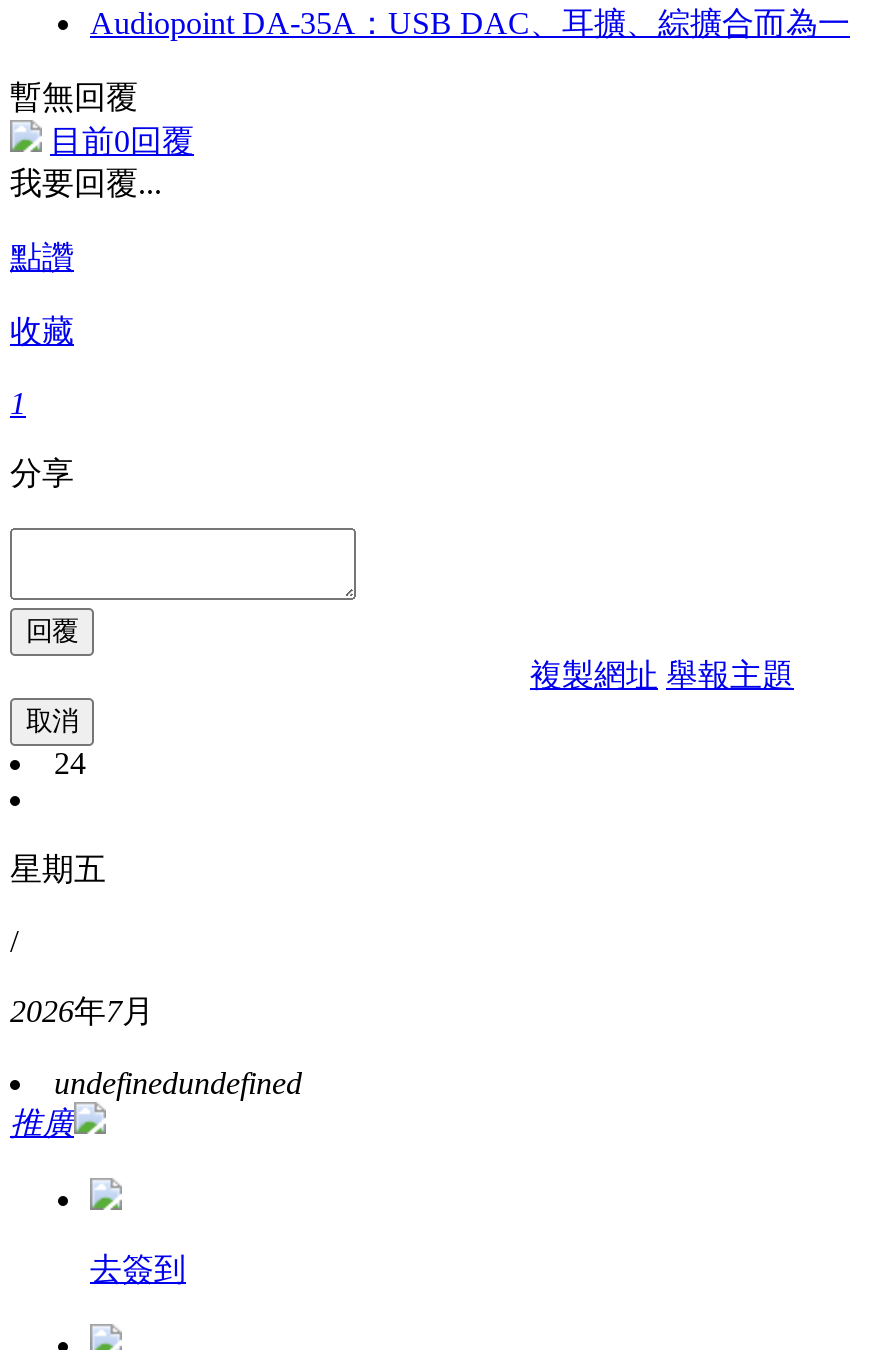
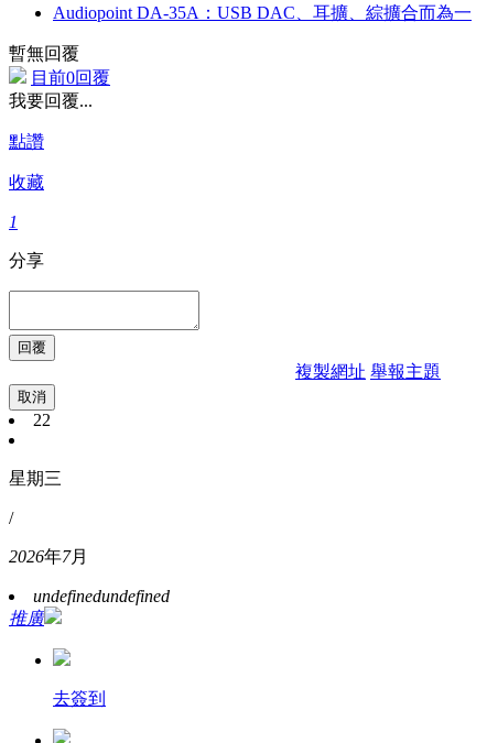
[54,746,86,780] 24 -> [33,410,51,429] 22
[10,852,106,886] 星期五 -> [9,469,62,487] 星期三

